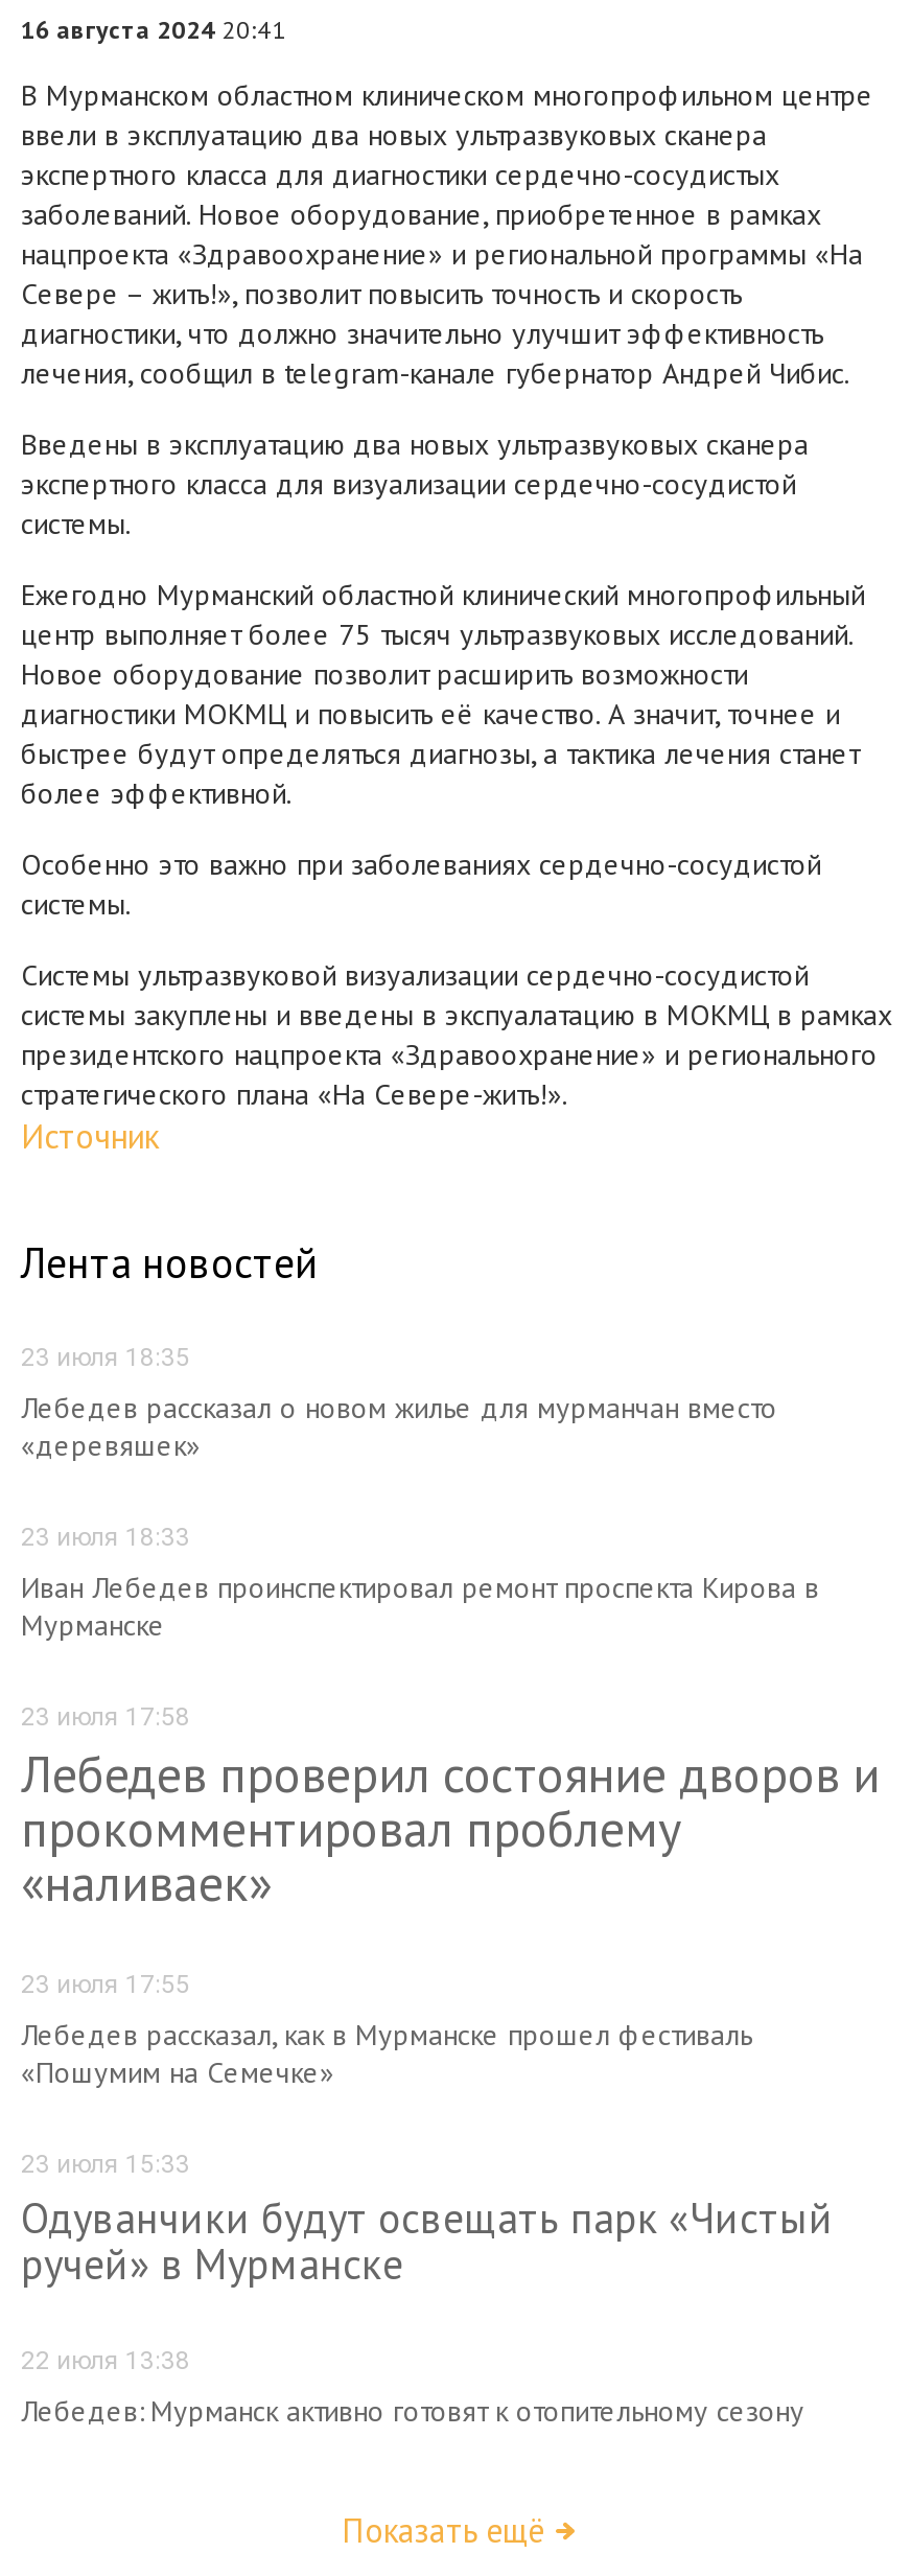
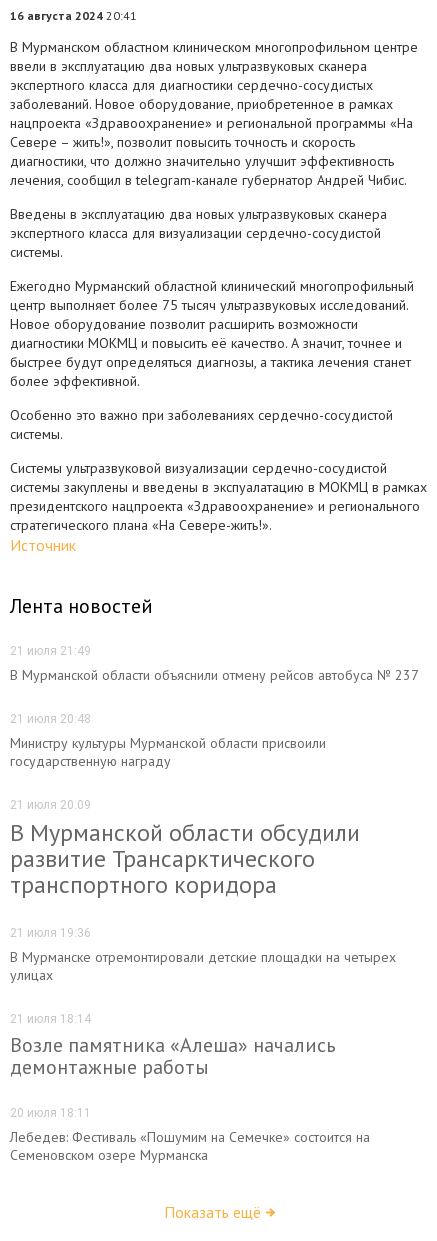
[21,1343,777,1464] 23 июля 18:35 | Лебедев рассказал о новом жилье для мурманчан вместо | «деревяшек» -> [10,644,419,684] 21 июля 21:49 | В Мурманской области объяснили отмену рейсов автобуса № 237
[21,1523,819,1644] 23 июля 18:33 | Иван Лебедев проинспектировал ремонт проспекта Кирова в | Мурманске -> [10,712,326,770] 21 июля 20:48 | Министру культуры Мурманской области присвоили | государственную награду
[21,1702,880,1916] 23 июля 17:58 | Лебедев проверил состояние дворов и | прокомментировал проблему | «наливаек» -> [10,798,360,900] 21 июля 20:09 | В Мурманской области обсудили | развитие Трансарктического | транспортного коридора
[21,1970,752,2091] 23 июля 17:55 | Лебедев рассказал, как в Мурманске прошел фестиваль | «Пошумим на Семечке» -> [10,926,396,984] 21 июля 19:36 | В Мурманске отремонтировали детские площадки на четырех | улицах
[21,2150,834,2292] 23 июля 15:33 | Одуванчики будут освещать парк «Чистый | ручей» в Мурманске -> [10,1012,336,1080] 21 июля 18:14 | Возле памятника «Алеша» начались | демонтажные работы
[21,2346,804,2430] 22 июля 13:38 | Лебедев: Мурманск активно готовят к отопительному сезону -> [10,1106,370,1164] 20 июля 18:11 | Лебедев: Фестиваль «Пошумим на Семечке» состоится на | Семеновском озере Мурманска

